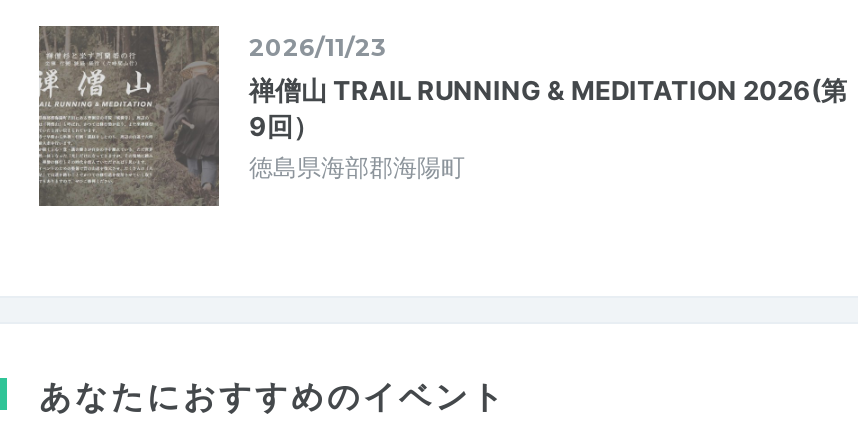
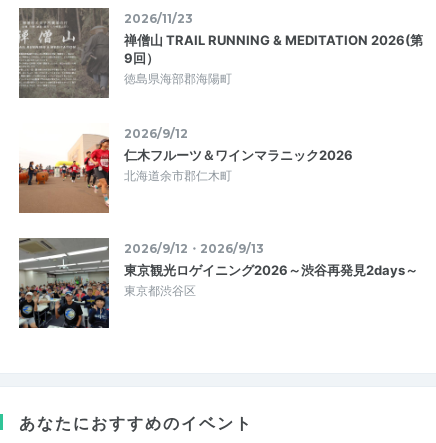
none -> [18,126,353,214] [image] | 2026/9/12 | 仁木フルーツ＆ワインマラニック2026 | 北海道余市郡仁木町
none -> [18,238,418,329] [image] | 2026/9/12・2026/9/13 | 東京観光ロゲイニング2026～渋谷再発見2days～ | 東京都渋谷区

